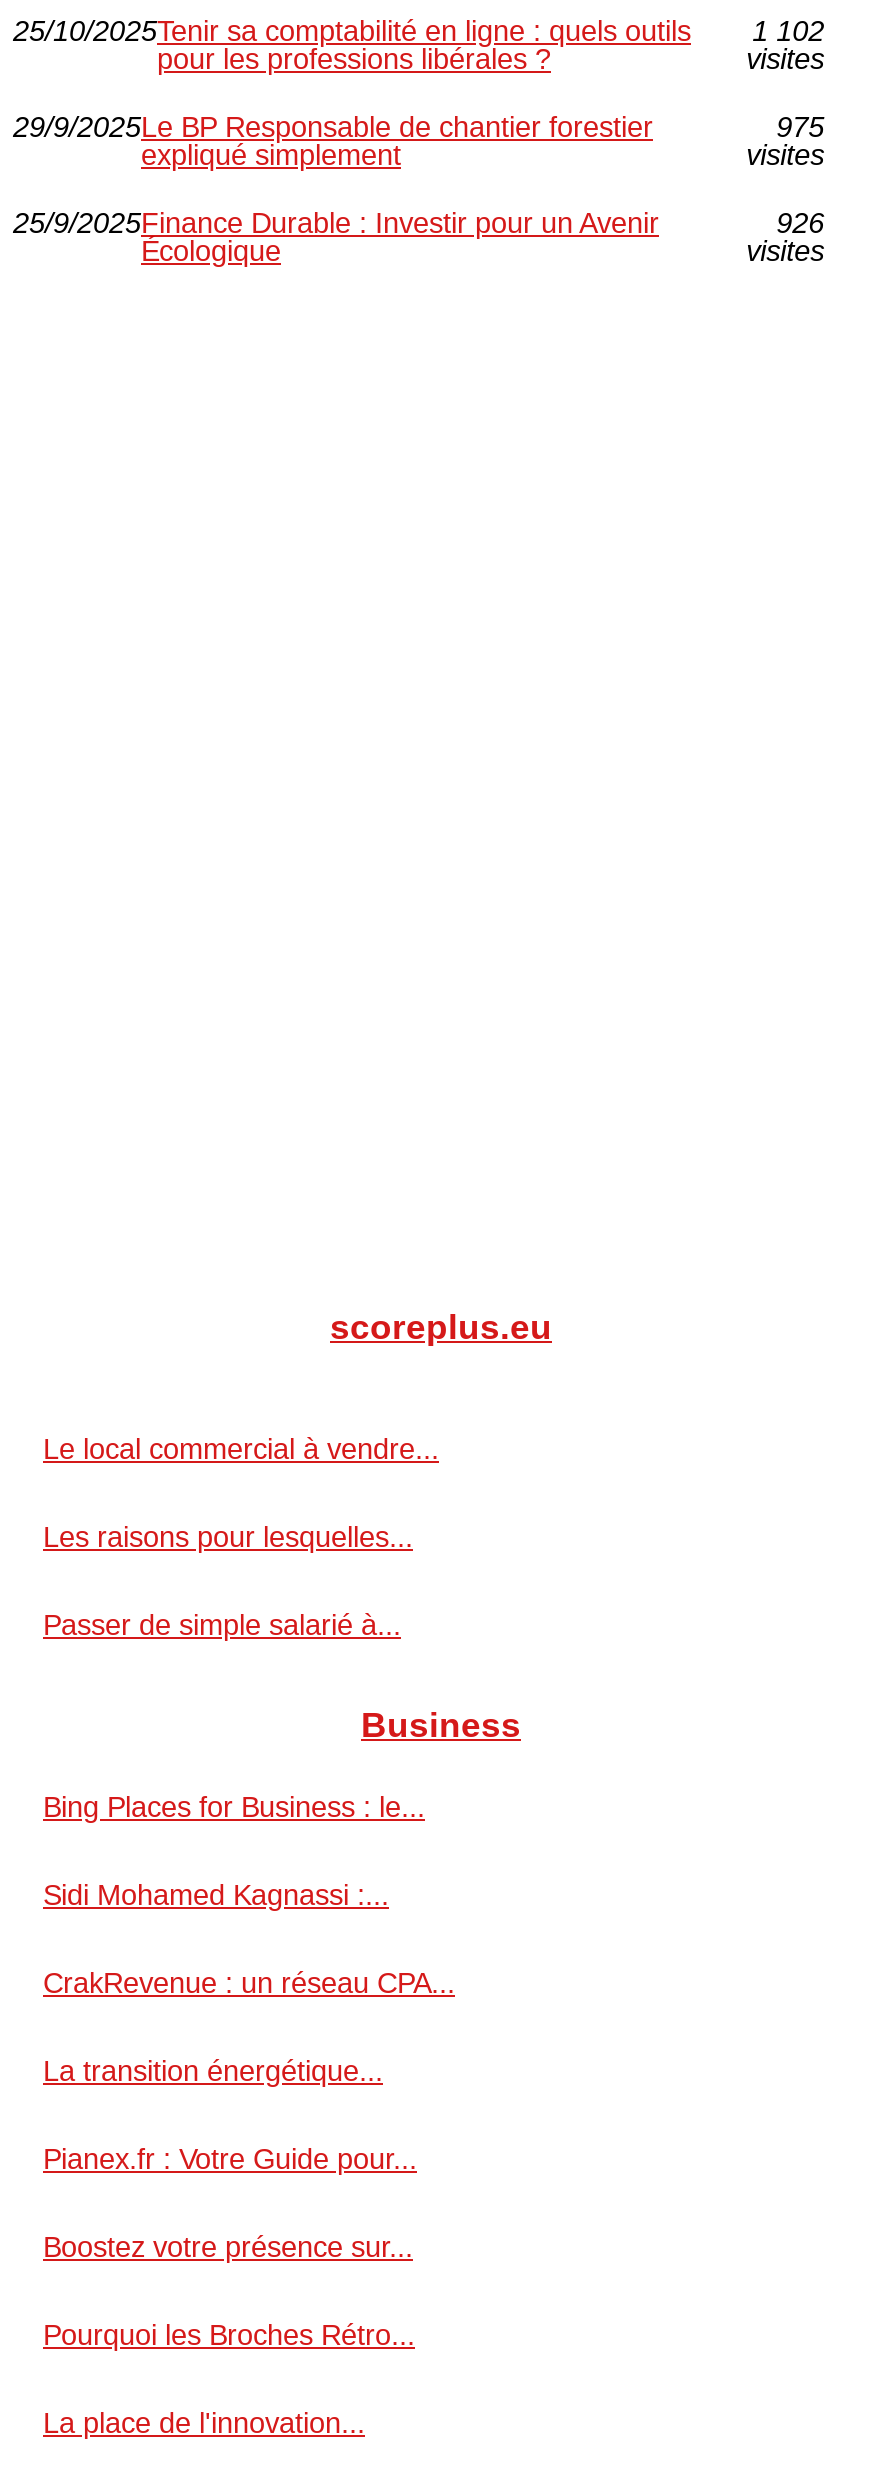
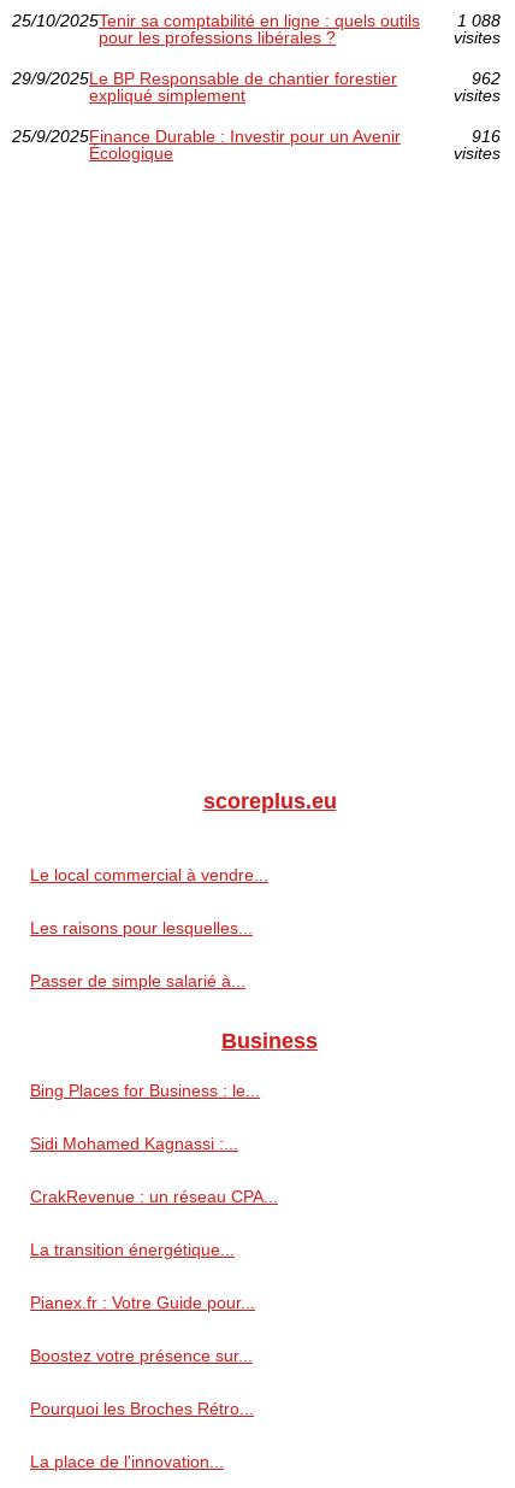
[13,16,824,48] 25/10/2025Tenir sa comptabilité en ligne : quels outils 1 102 -> [12,11,500,30] 25/10/2025Tenir sa comptabilité en ligne : quels outils 1 088
[776,112,824,144] 975 -> [471,69,500,88] 962
[776,208,824,240] 926 -> [471,127,500,146] 916

